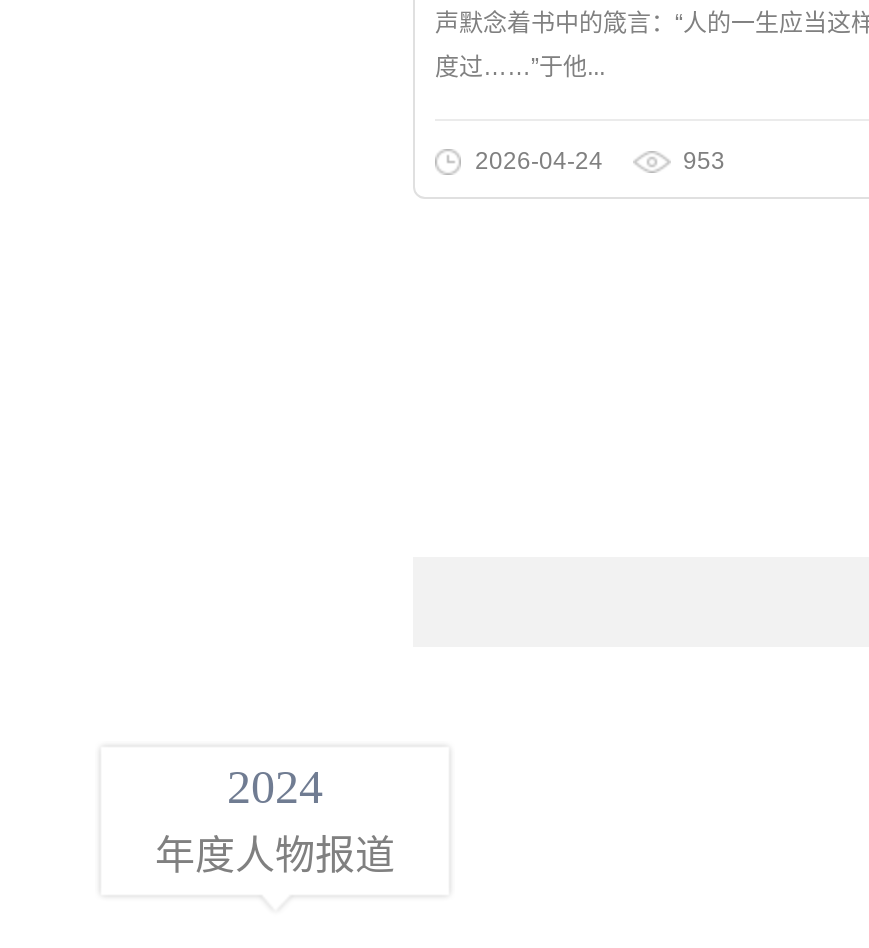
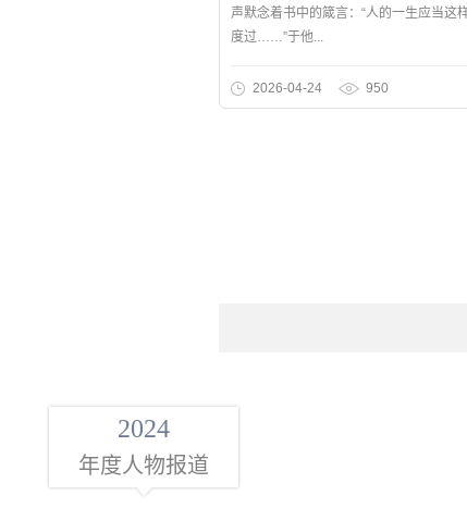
[683,147,725,175] 953 -> [366,80,389,96] 950

